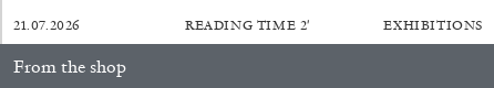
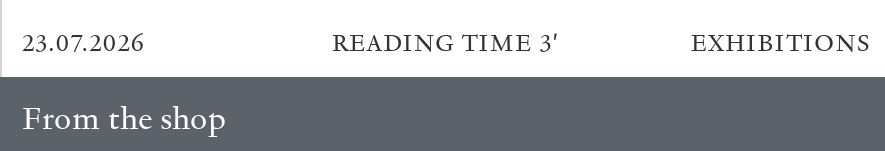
[13,18,311,33] 21.07.2026 | READING TIME 2′ -> [22,30,560,58] 23.07.2026 | READING TIME 3′

